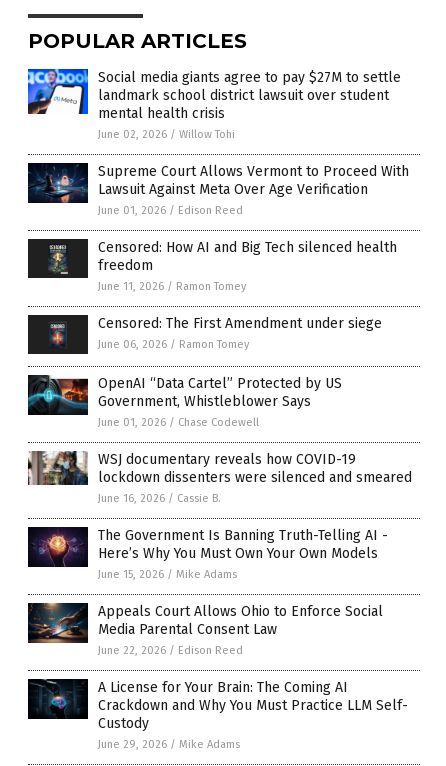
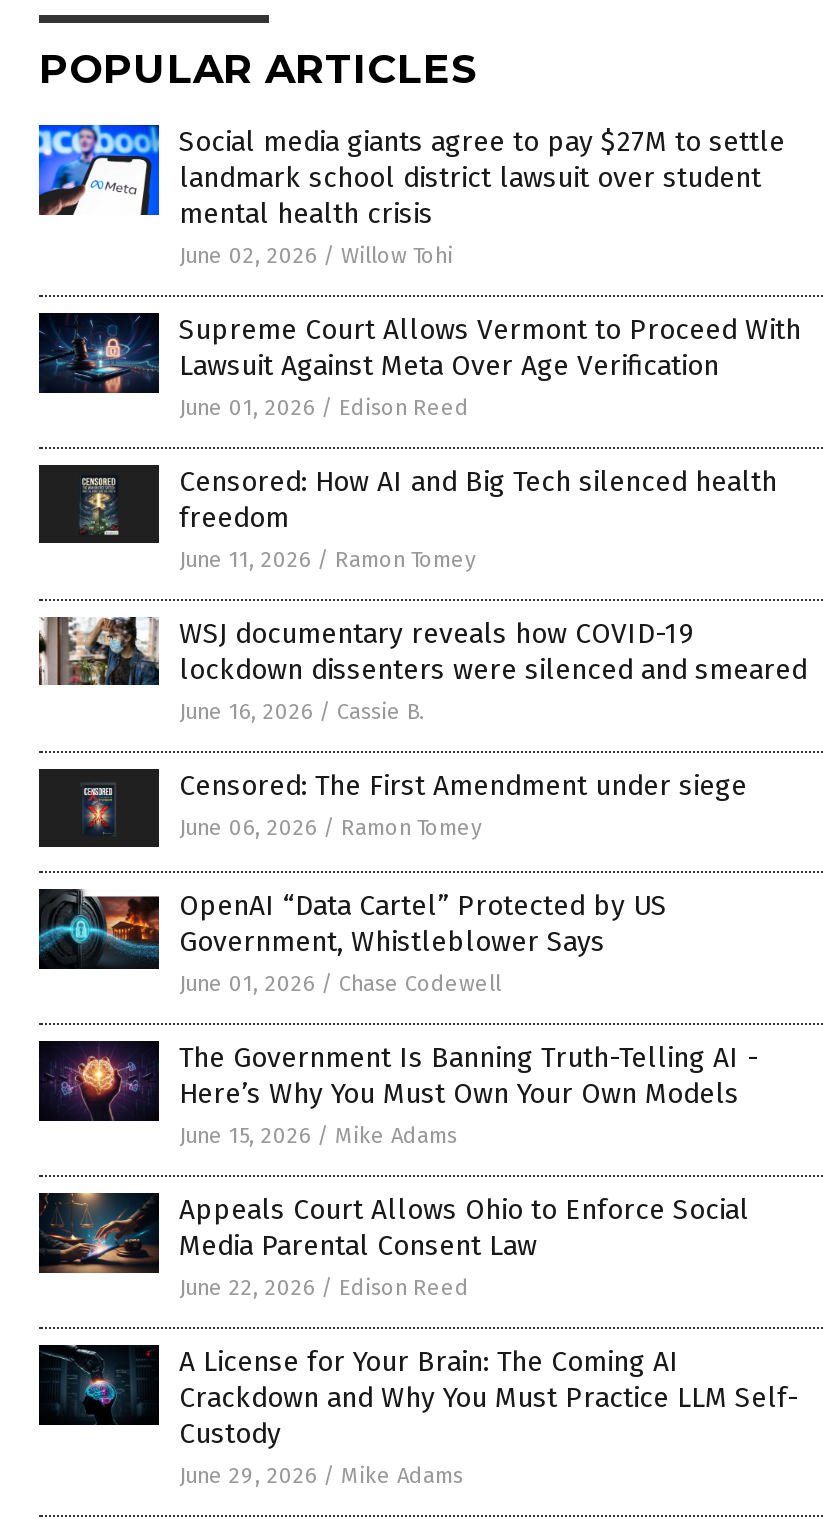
moved [26,315,382,429] -> [35,769,747,997]: [image] | Censored: The First Amendment under siege | June 06, 2026 / Ramon Tomey | OpenAI “Data Cartel” Protected by US | Government, Whistleblower Says | June 01, 2026 / Chase Codewell
moved [27,450,412,505] -> [37,615,807,725]: [image] | WSJ documentary reveals how COVID-19 | lockdown dissenters were silenced and smeared | June 16, 2026 / Cassie B.

